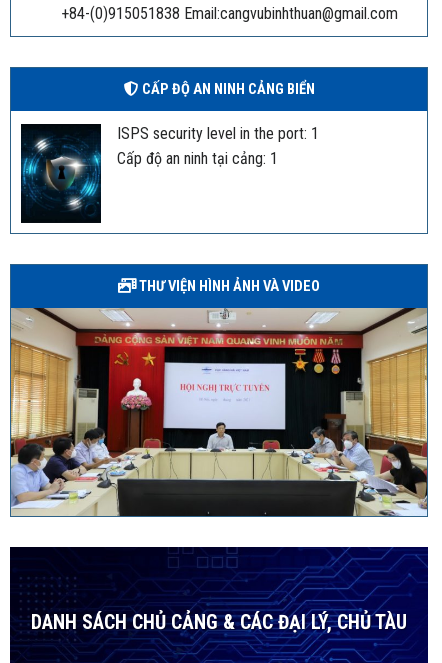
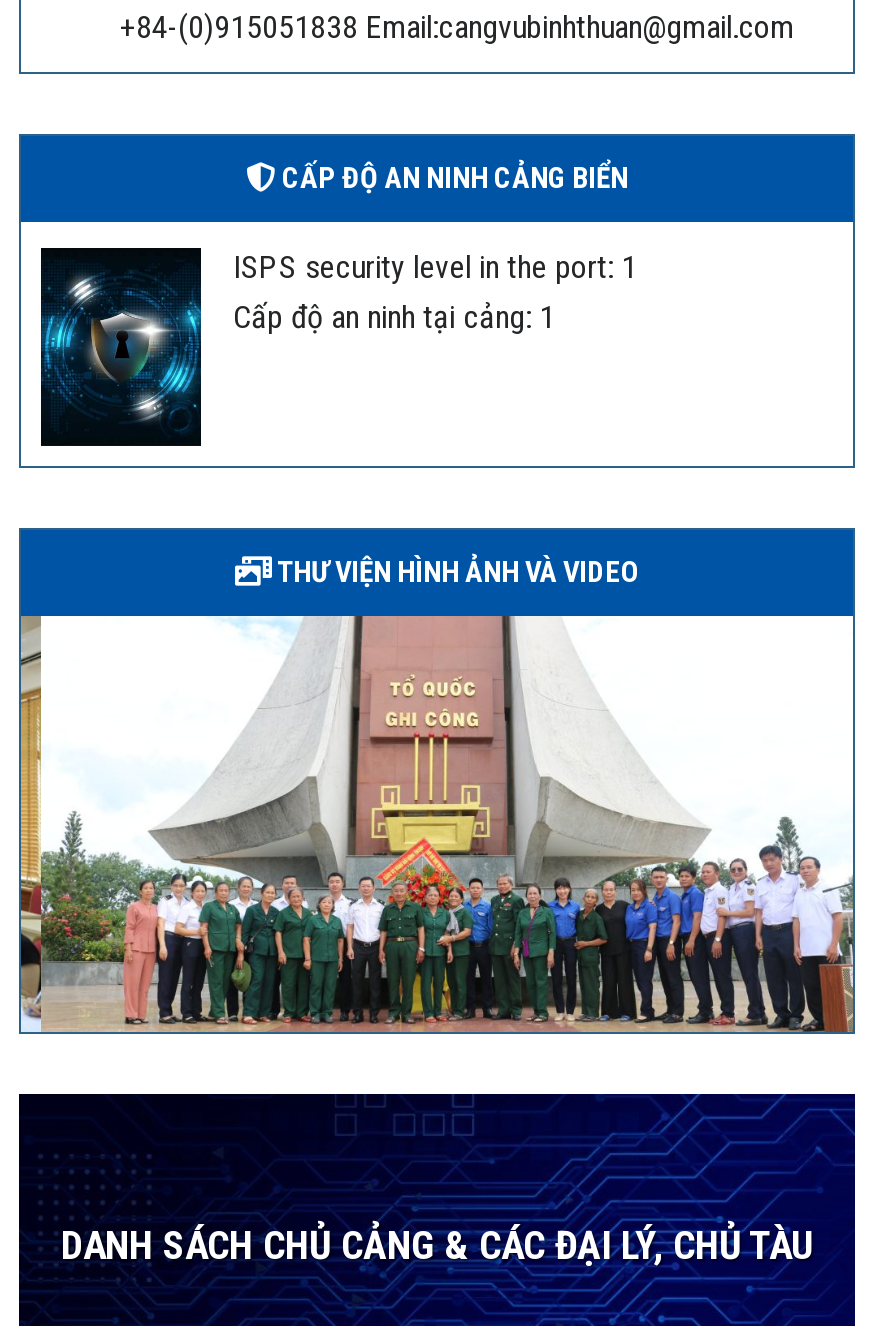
[10,307,428,517] [image] -> [19,614,855,1034] [image]

